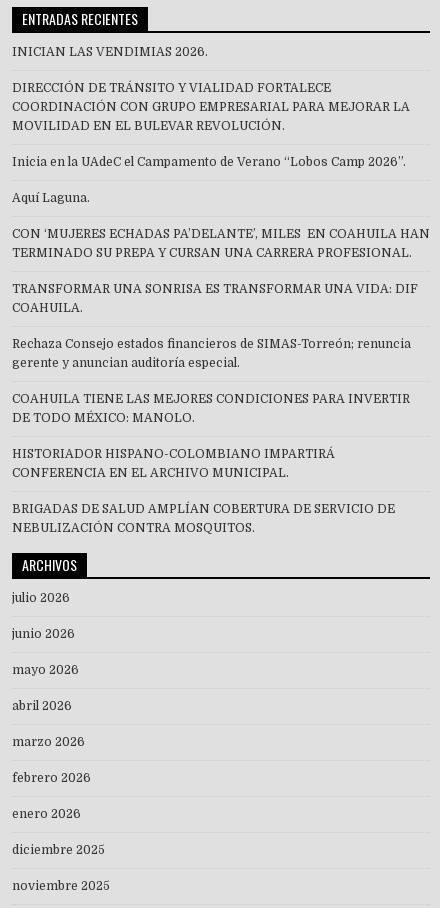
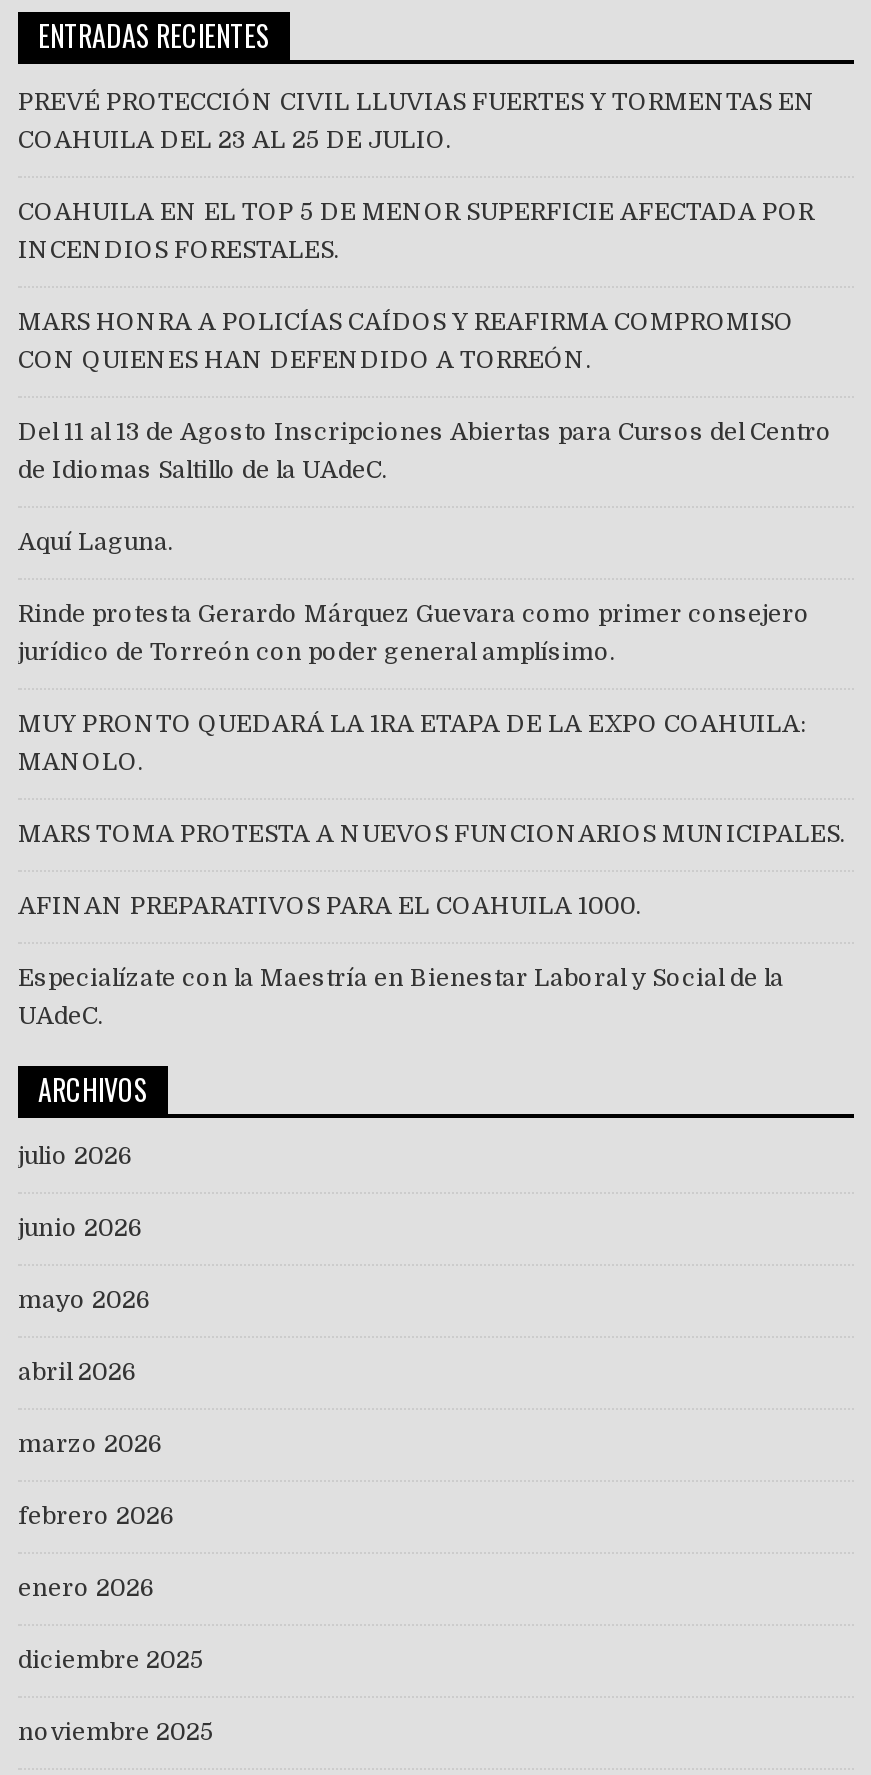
[12,45,410,169] INICIAN LAS VENDIMIAS 2026. | DIRECCIÓN DE TRÁNSITO Y VIALIDAD FORTALECE | COORDINACIÓN CON GRUPO EMPRESARIAL PARA MEJORAR LA | MOVILIDAD EN EL BULEVAR REVOLUCIÓN. | Inicia en la UAdeC el Campamento de Verano “Lobos Camp 2026”. -> [18,88,832,484] PREVÉ PROTECCIÓN CIVIL LLUVIAS FUERTES Y TORMENTAS EN | COAHUILA DEL 23 AL 25 DE JULIO. | COAHUILA EN EL TOP 5 DE MENOR SUPERFICIE AFECTADA POR | INCENDIOS FORESTALES. | MARS HONRA A POLICÍAS CAÍDOS Y REAFIRMA COMPROMISO | CON QUIENES HAN DEFENDIDO A TORREÓN. | Del 11 al 13 de Agosto Inscripciones Abiertas para Cursos del Centro | de Idiomas Saltillo de la UAdeC.
moved [12,191,90,205] -> [18,528,174,556]: Aquí Laguna.
[12,227,430,535] CON ‘MUJERES ECHADAS PA’DELANTE’, MILES EN COAHUILA HAN | TERMINADO SU PREPA Y CURSAN UNA CARRERA PROFESIONAL. | TRANSFORMAR UNA SONRISA ES TRANSFORMAR UNA VIDA: DIF | COAHUILA. | Rechaza Consejo estados financieros de SIMAS-Torreón; renuncia | gerente y anuncian auditoría especial. | COAHUILA TIENE LAS MEJORES CONDICIONES PARA INVERTIR | DE TODO MÉXICO: MANOLO. | HISTORIADOR HISPANO-COLOMBIANO IMPARTIRÁ | CONFERENCIA EN EL ARCHIVO MUNICIPAL. | BRIGADAS DE SALUD AMPLÍAN COBERTURA DE SERVICIO DE | NEBULIZACIÓN CONTRA MOSQUITOS. -> [18,600,846,1030] Rinde protesta Gerardo Márquez Guevara como primer consejero | jurídico de Torreón con poder general amplísimo. | MUY PRONTO QUEDARÁ LA 1RA ETAPA DE LA EXPO COAHUILA: | MANOLO. | MARS TOMA PROTESTA A NUEVOS FUNCIONARIOS MUNICIPALES. | AFINAN PREPARATIVOS PARA EL COAHUILA 1000. | Especialízate con la Maestría en Bienestar Laboral y Social de la | UAdeC.

